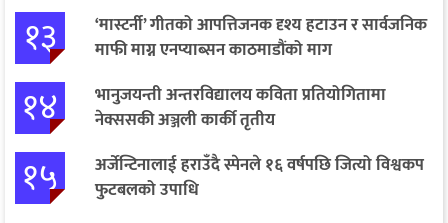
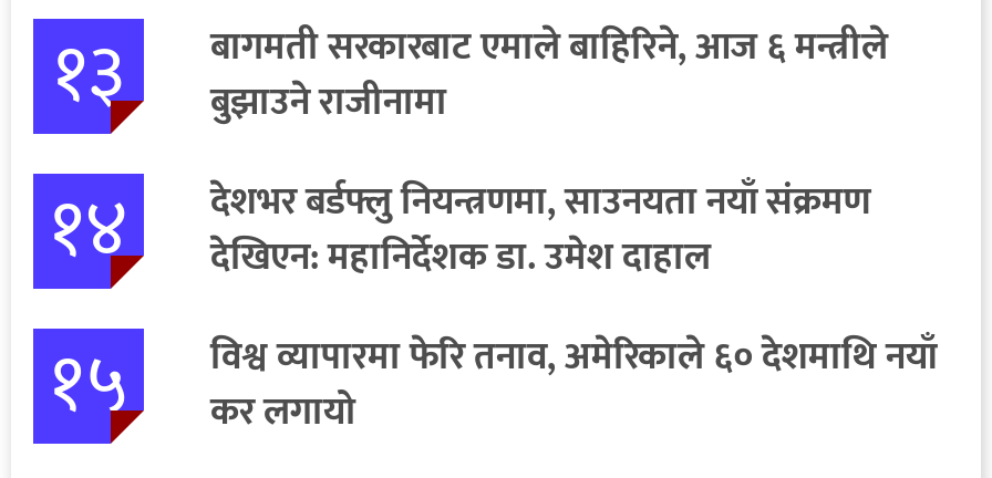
[95,11,427,64] ‘मास्टर्नी’ गीतको आपत्तिजनक दृश्य हटाउन र सार्वजनिक | माफी माग्न एनप्याब्सन काठमाडौंको माग -> [210,17,888,134] बागमती सरकारबाट एमाले बाहिरिने, आज ६ मन्त्रीले | बुझाउने राजीनामा
[95,81,386,134] भानुजयन्ती अन्तरविद्यालय कविता प्रतियोगितामा | नेक्ससकी अञ्जली कार्की तृतीय -> [210,172,870,289] देशभर बर्डफ्लु नियन्त्रणमा, साउनयता नयाँ संक्रमण | देखिएन: महानिर्देशक डा. उमेश दाहाल
[95,151,424,204] अर्जेन्टिनालाई हराउँदै स्पेनले १६ वर्षपछि जित्यो विश्वकप | फुटबलको उपाधि -> [210,326,937,444] विश्व व्यापारमा फेरि तनाव, अमेरिकाले ६० देशमाथि नयाँ | कर लगायो

